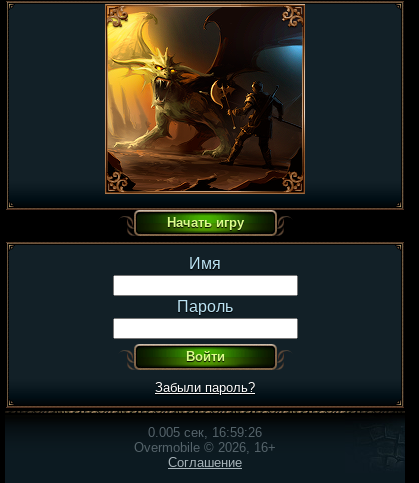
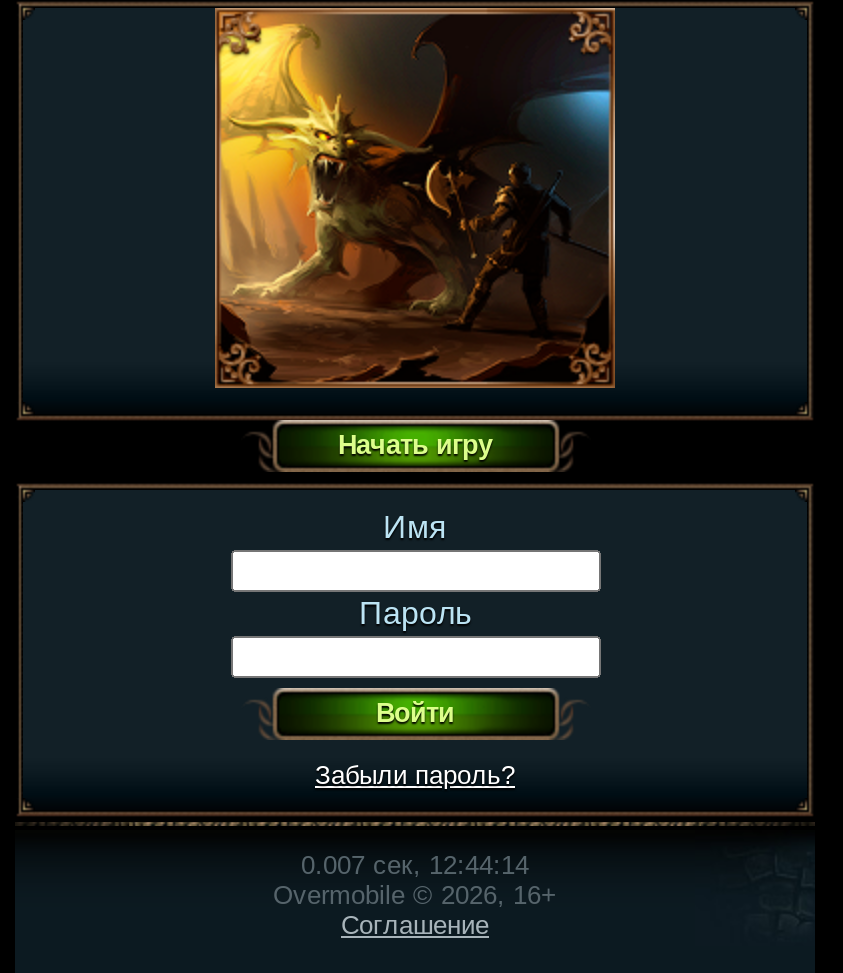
[148,424,262,439] 0.005 сек, 16:59:26 -> [301,849,529,879] 0.007 сек, 12:44:14

